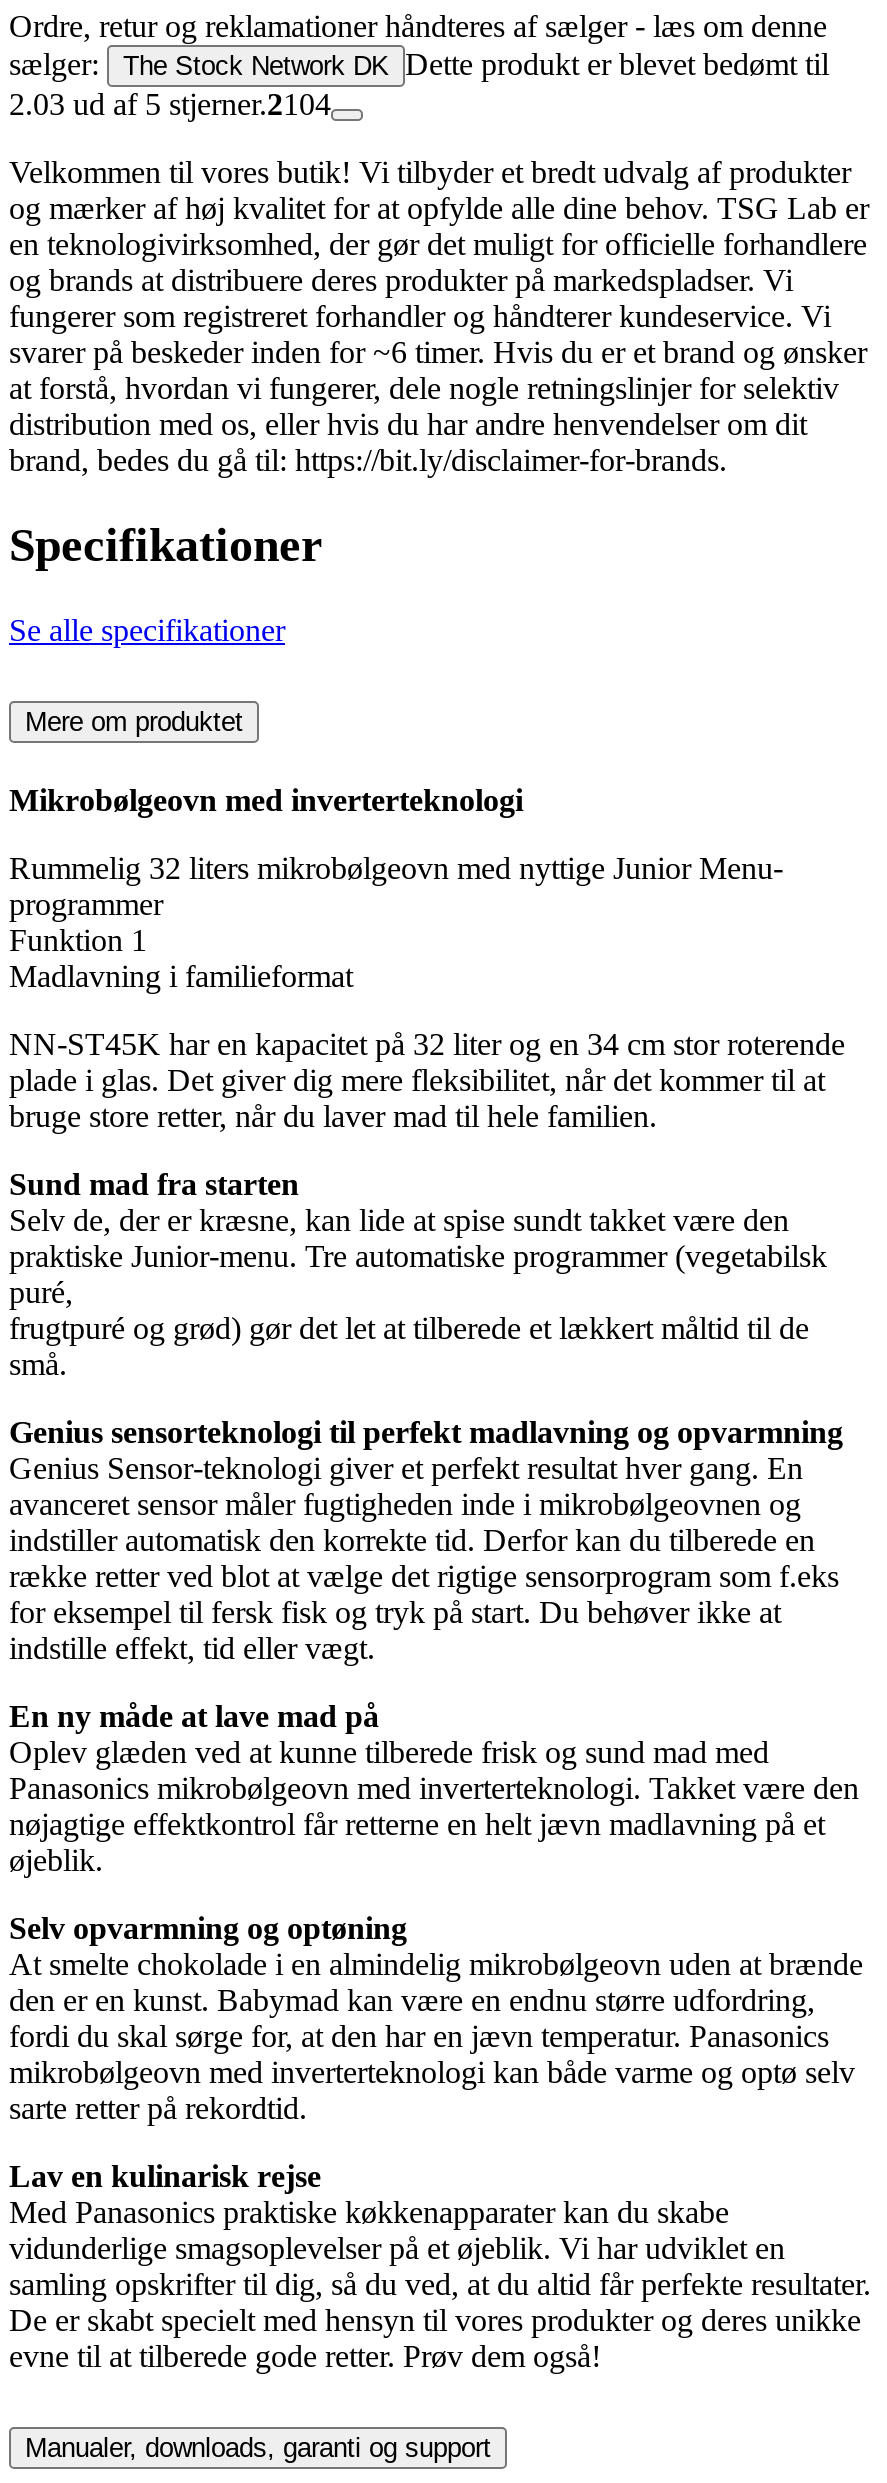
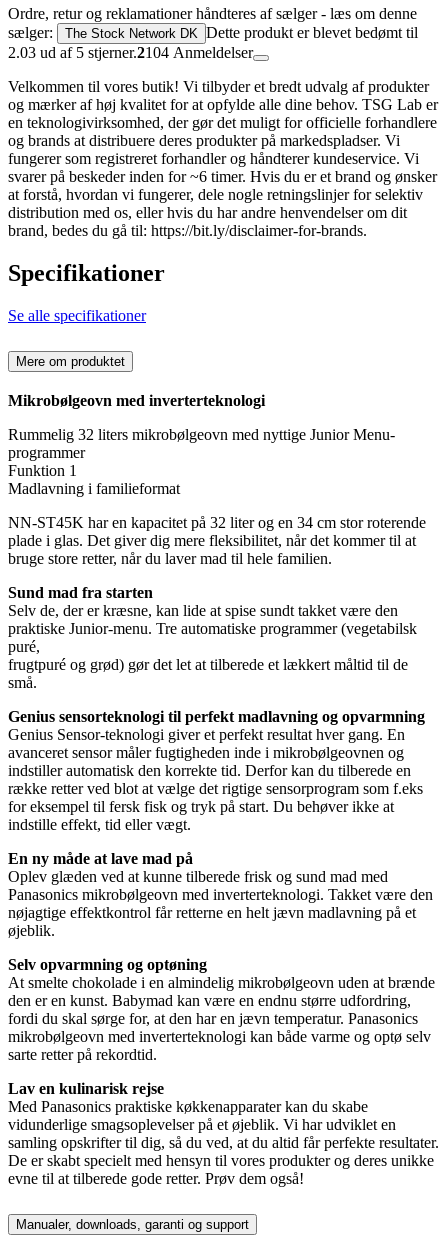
[9,87,331,121] 2.03 ud af 5 stjerner.2104 -> [8,44,253,61] 2.03 ud af 5 stjerner.2104 Anmeldelser

